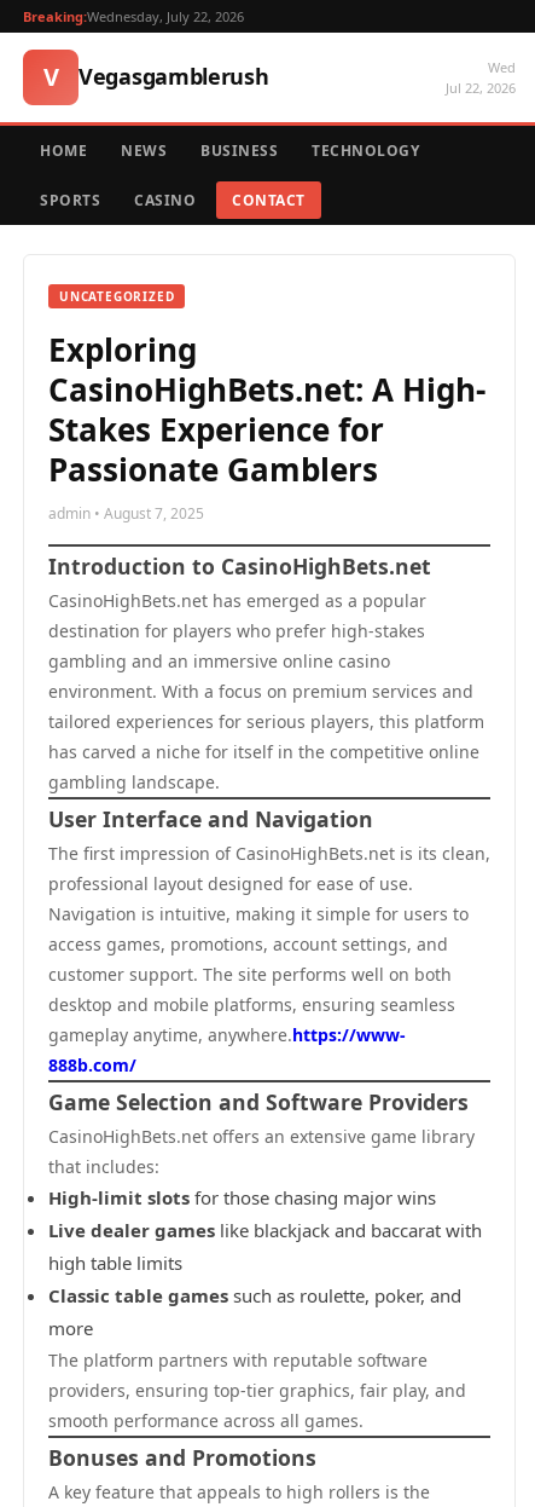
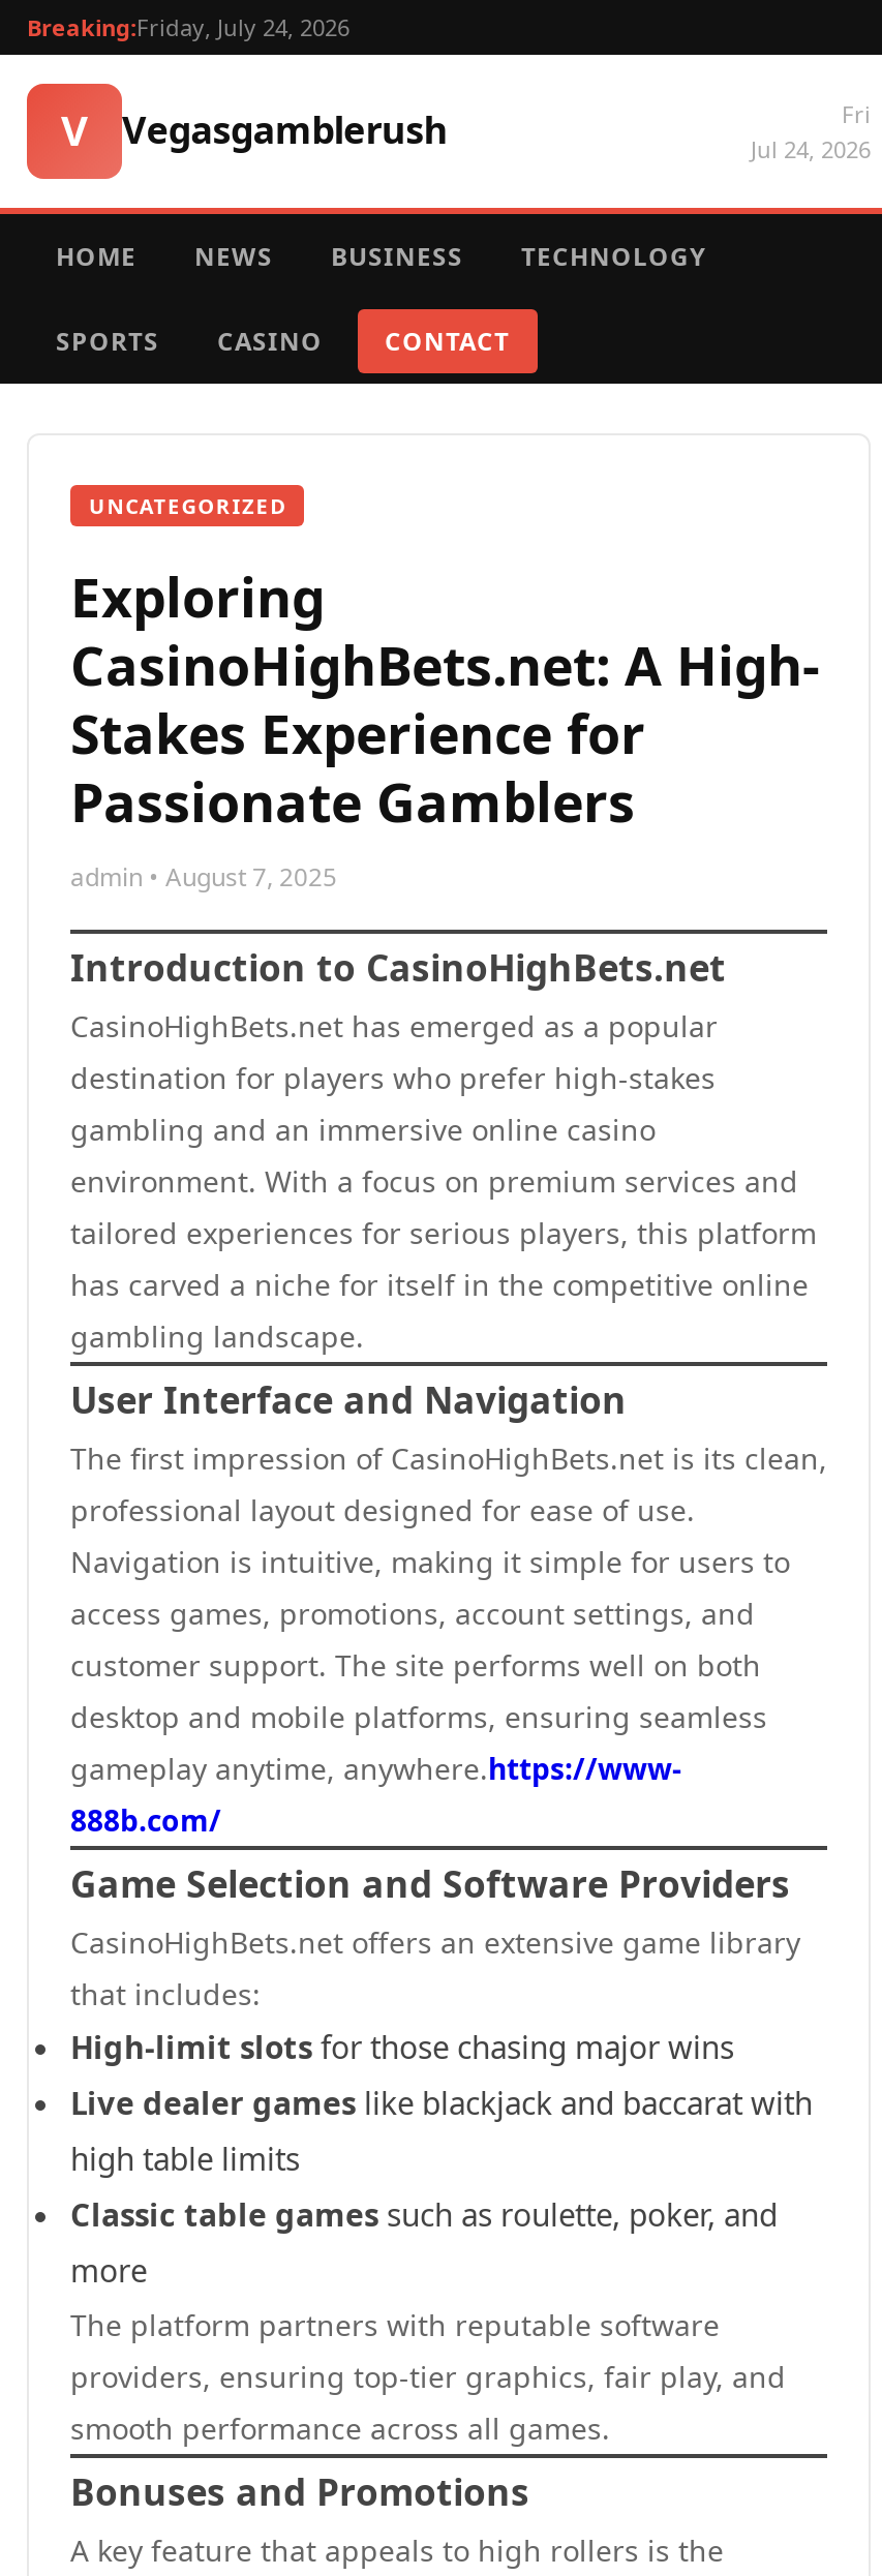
[23,7,244,25] Breaking:Wednesday, July 22, 2026 -> [27,11,349,42] Breaking:Friday, July 24, 2026
[446,58,516,97] Wed | Jul 22, 2026 -> [751,98,871,164] Fri | Jul 24, 2026

